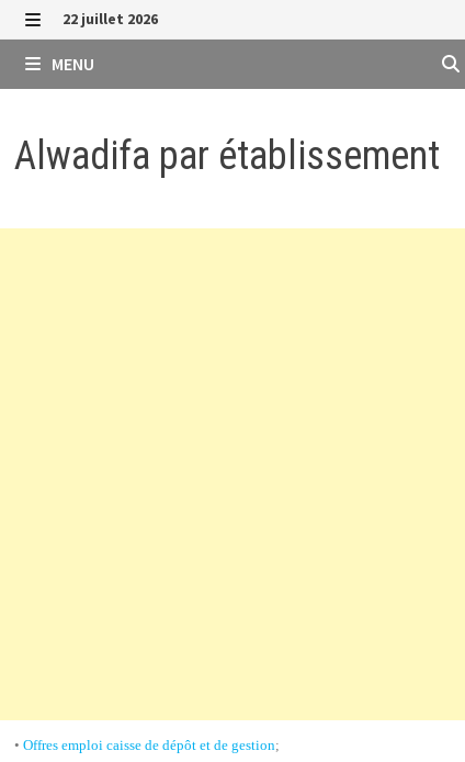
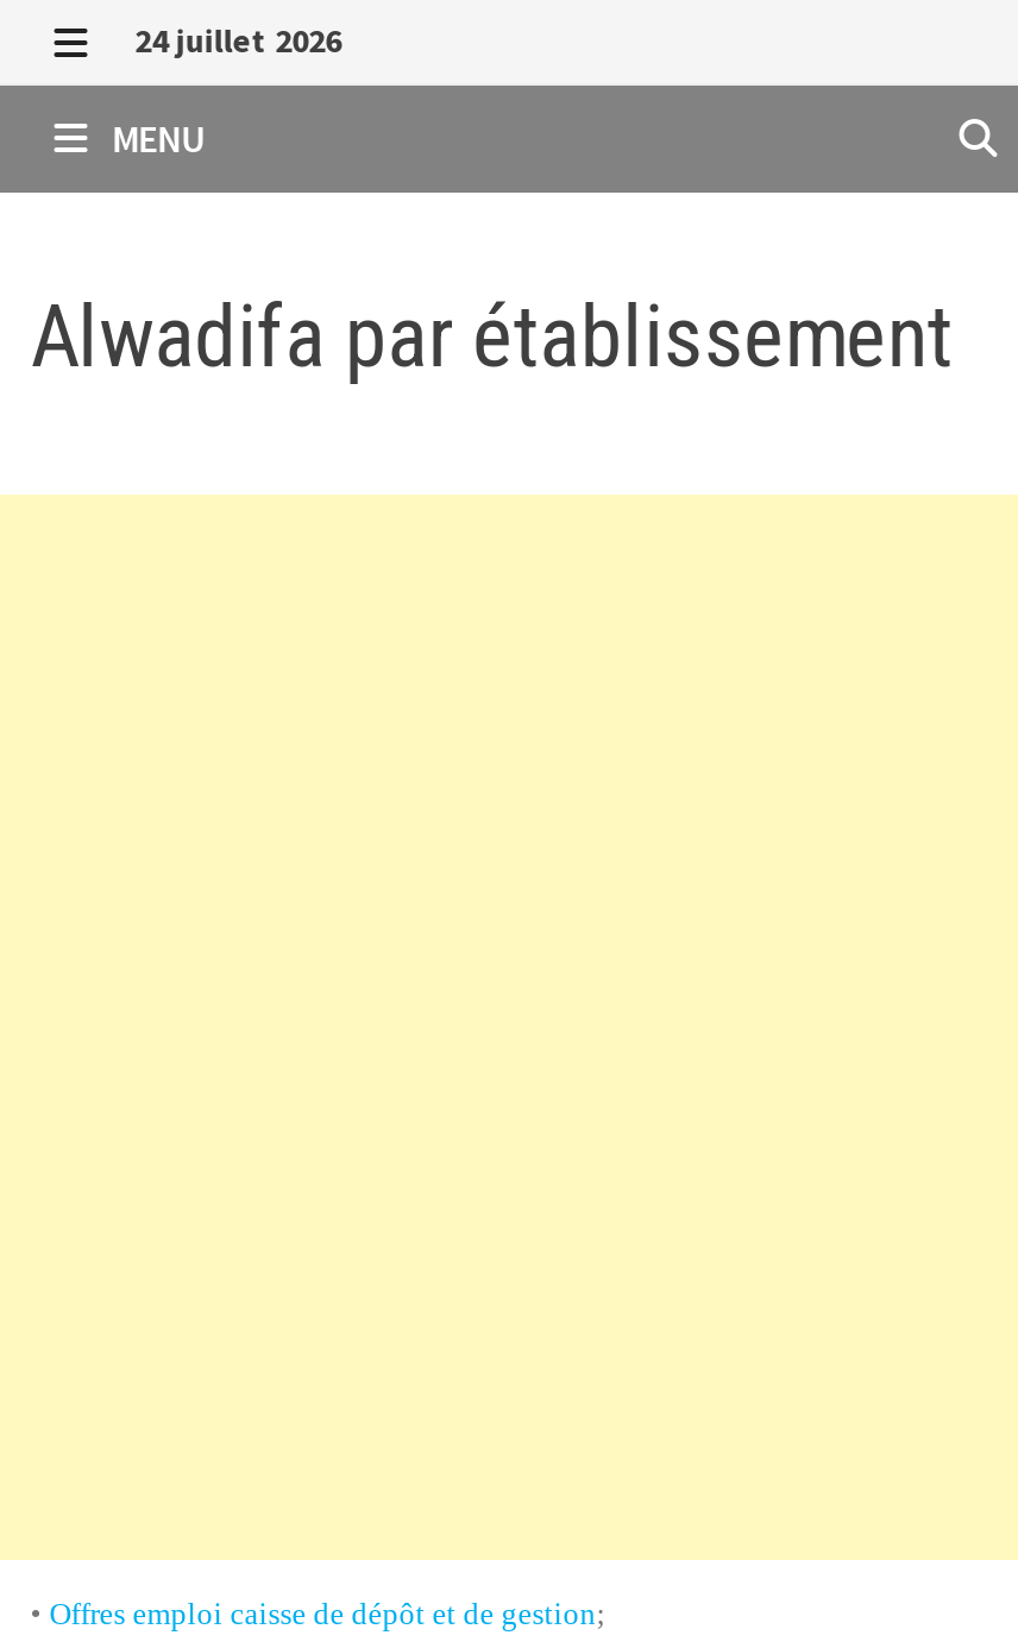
[62,9,158,29] 22 juillet 2026 -> [135,19,342,62] 24 juillet 2026

